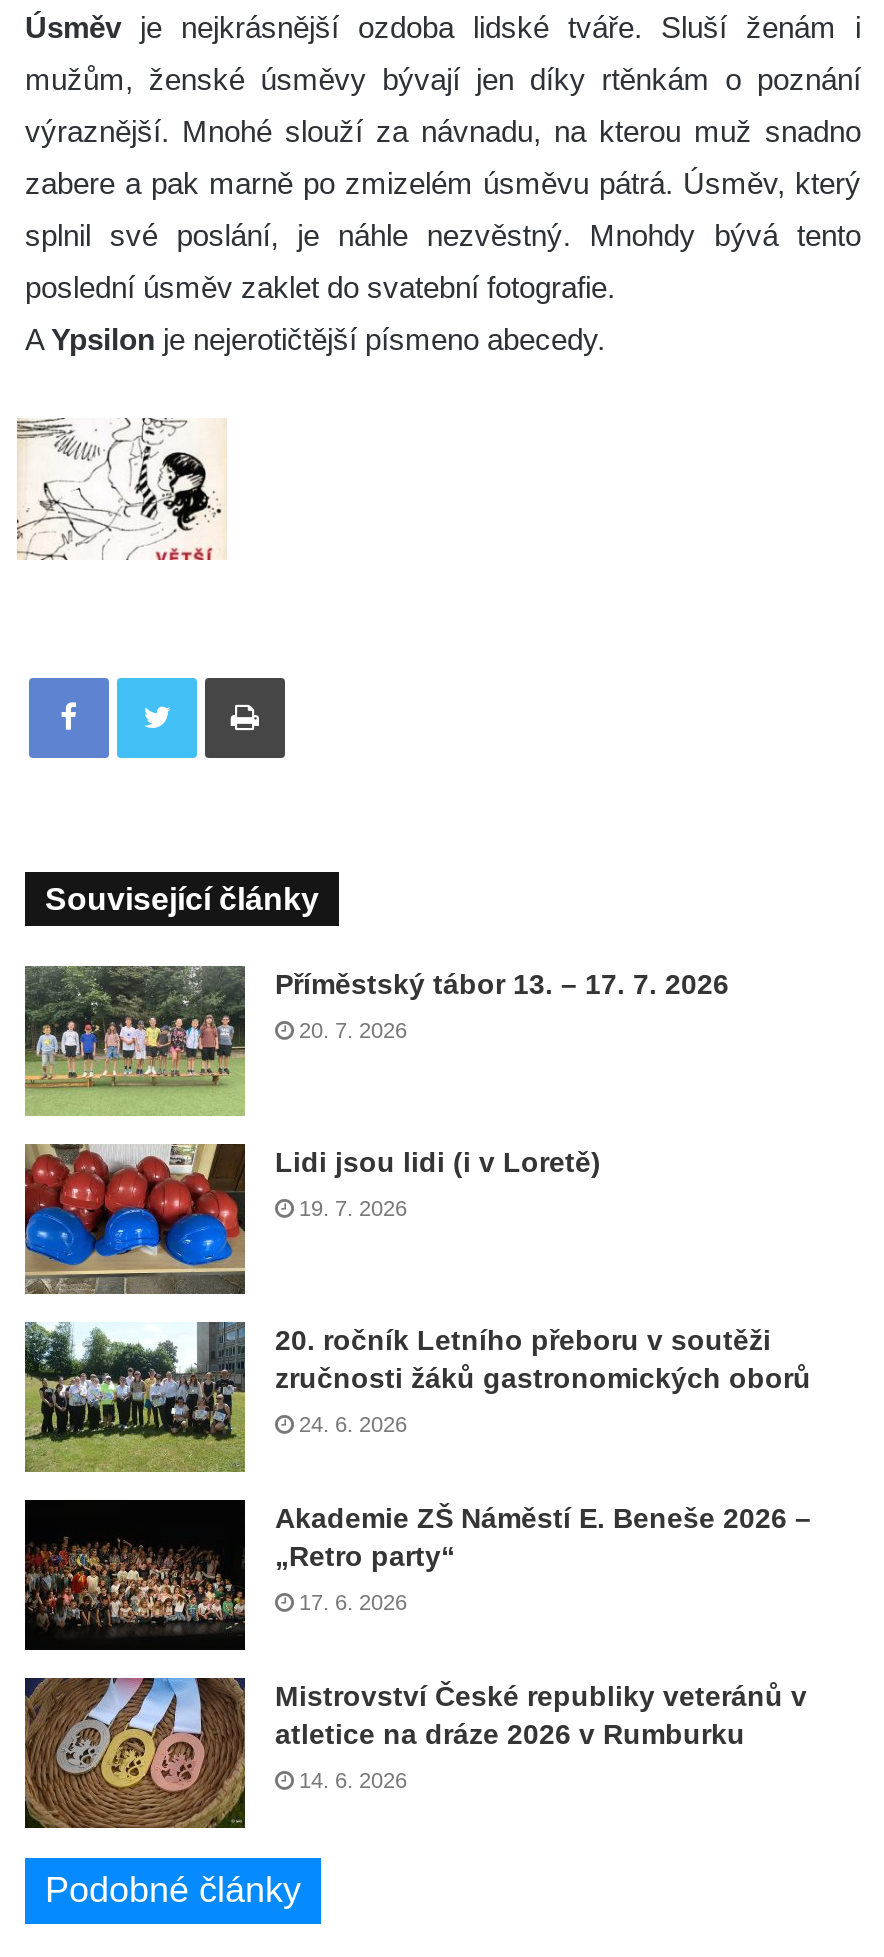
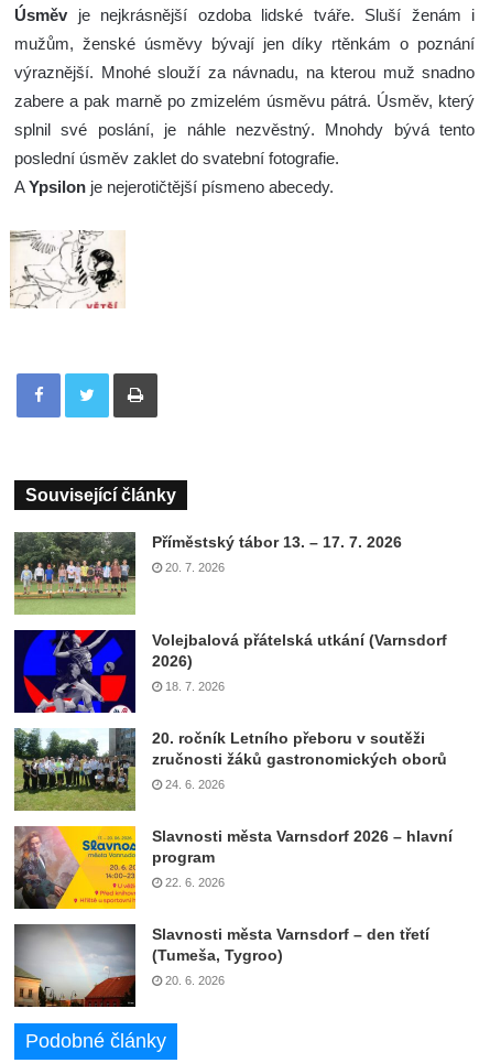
[23,1142,601,1296] [image] | Lidi jsou lidi (i v Loretě) -> [13,629,447,714] [image] | Volejbalová přátelská utkání (Varnsdorf | 2026)
[299,1197,407,1221] 19. 7. 2026 -> [165,680,225,693] 18. 7. 2026
[23,1498,811,1652] [image] | Akademie ZŠ Náměstí E. Beneše 2026 – | „Retro party“ -> [13,825,453,910] [image] | Slavnosti města Varnsdorf 2026 – hlavní | program
[299,1591,407,1615] 17. 6. 2026 -> [165,876,225,889] 22. 6. 2026
[25,1676,807,1828] [image] | Mistrovství České republiky veteránů v | atletice na dráze 2026 v Rumburku -> [14,923,429,1007] [image] | Slavnosti města Varnsdorf – den třetí | (Tumeša, Tygroo)
[299,1769,407,1793] 14. 6. 2026 -> [165,974,225,987] 20. 6. 2026

